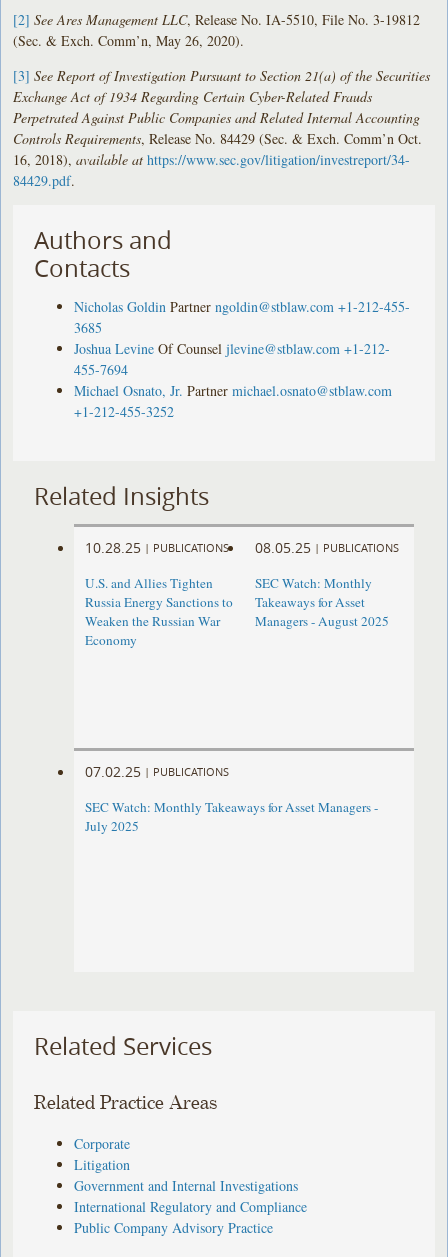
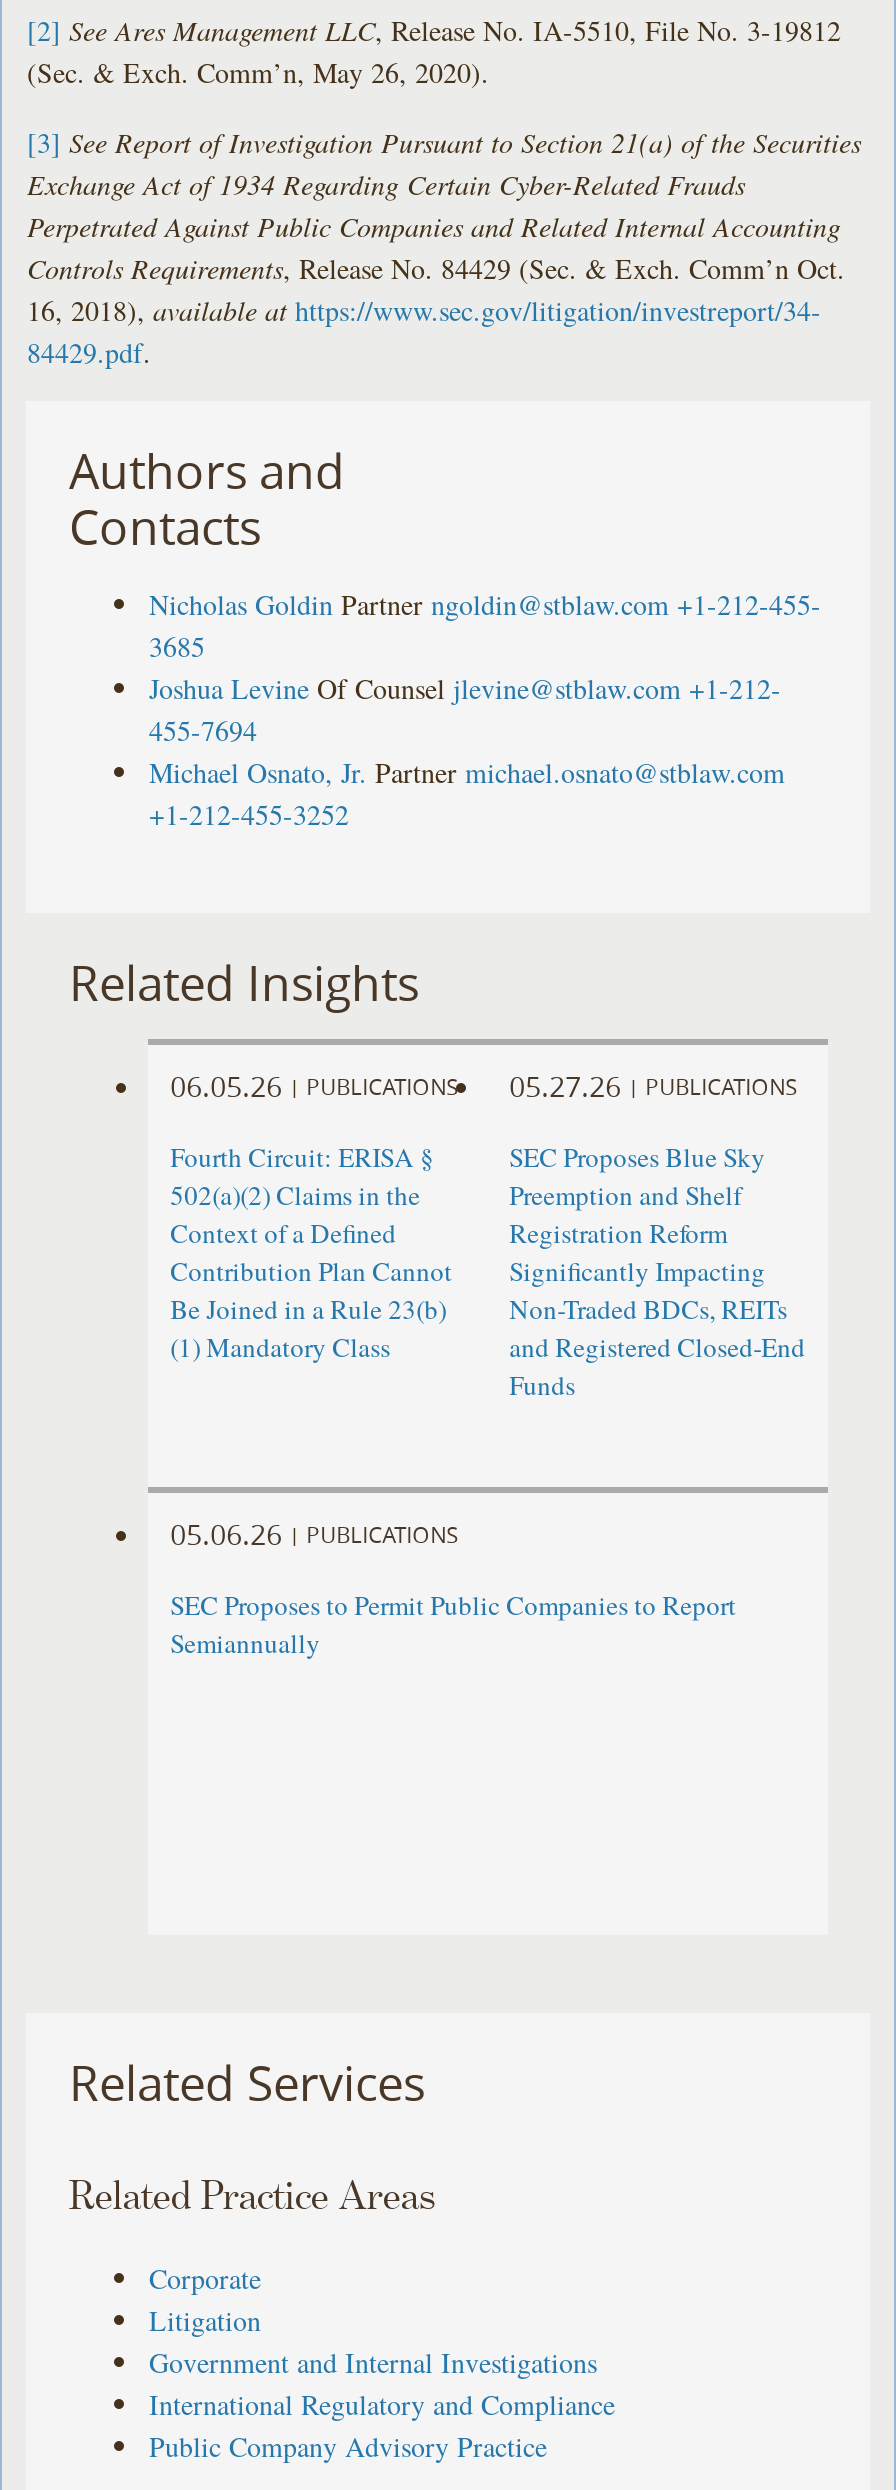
[85,538,141,557] 10.28.25 -> [170,1067,282,1105] 06.05.26
[255,538,311,557] 08.05.25 -> [509,1067,621,1105] 05.27.26
[85,574,233,649] U.S. and Allies Tighten | Russia Energy Sanctions to | Weaken the Russian War | Economy -> [170,1139,452,1365] Fourth Circuit: ERISA § | 502(a)(2) Claims in the | Context of a Defined | Contribution Plan Cannot | Be Joined in a Rule 23(b) | (1) Mandatory Class
[255,574,389,630] SEC Watch: Monthly | Takeaways for Asset | Managers - August 2025 -> [509,1139,805,1403] SEC Proposes Blue Sky | Preemption and Shelf | Registration Reform | Significantly Impacting | Non-Traded BDCs, REITs | and Registered Closed-End | Funds
[85,762,229,781] 07.02.25 PUBLICATIONS -> [170,1516,458,1554] 05.06.26 PUBLICATIONS
[85,798,378,835] SEC Watch: Monthly Takeaways for Asset Managers - | July 2025 -> [170,1588,736,1662] SEC Proposes to Permit Public Companies to Report | Semiannually

